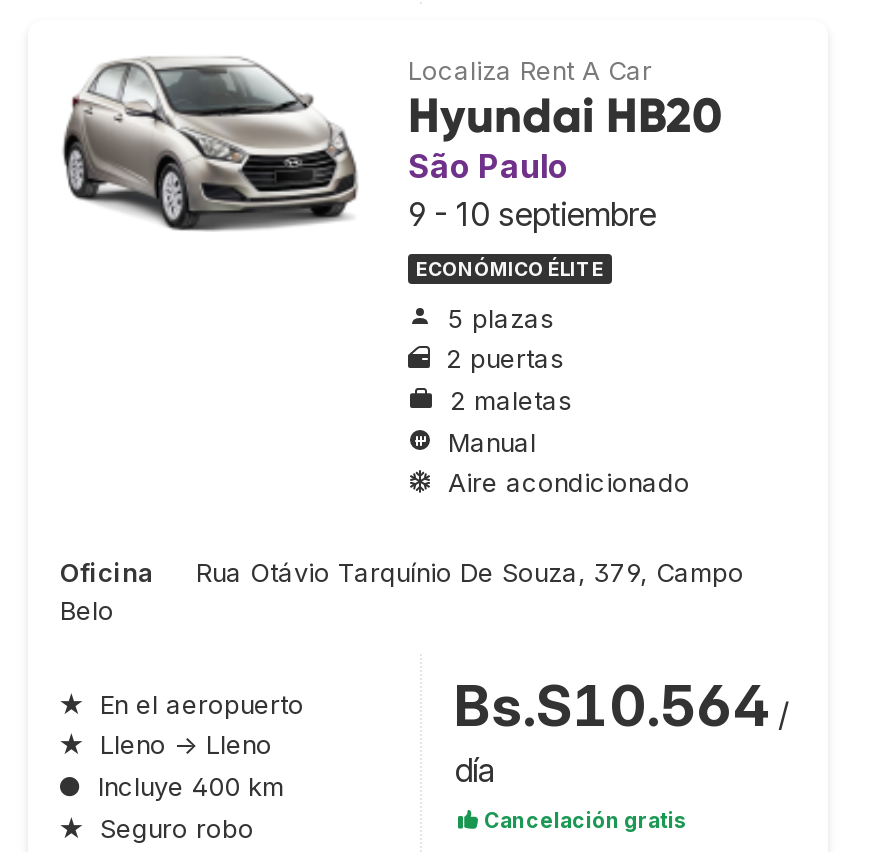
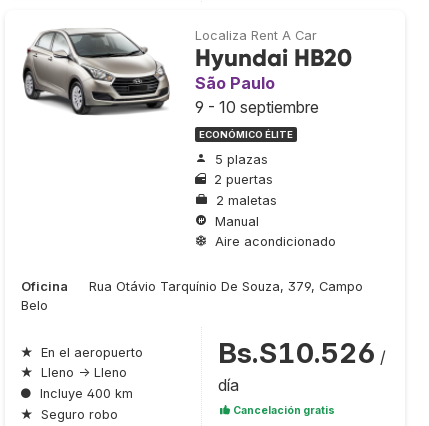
[454,671,790,739] Bs.S10.564 / -> [218,336,386,370] Bs.S10.526 /

